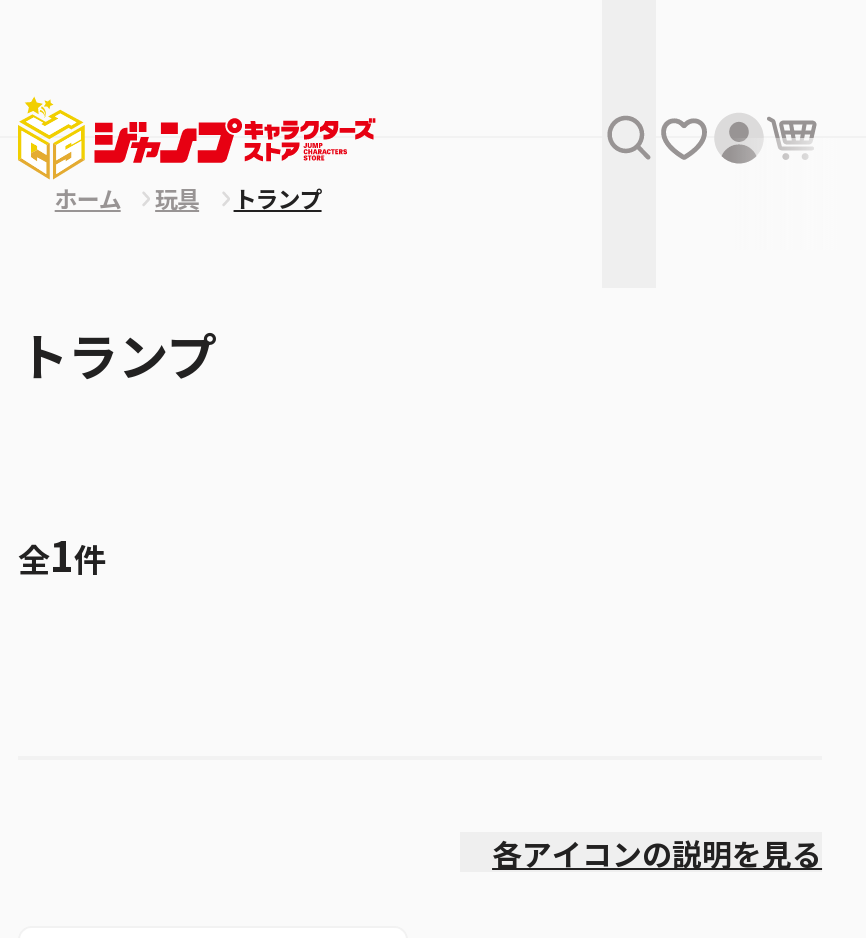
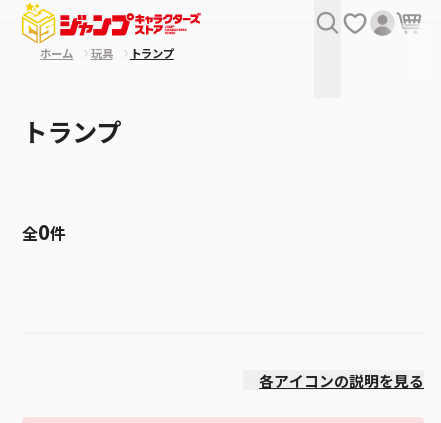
[18,524,106,584] 全1件 -> [22,216,66,246] 全0件

